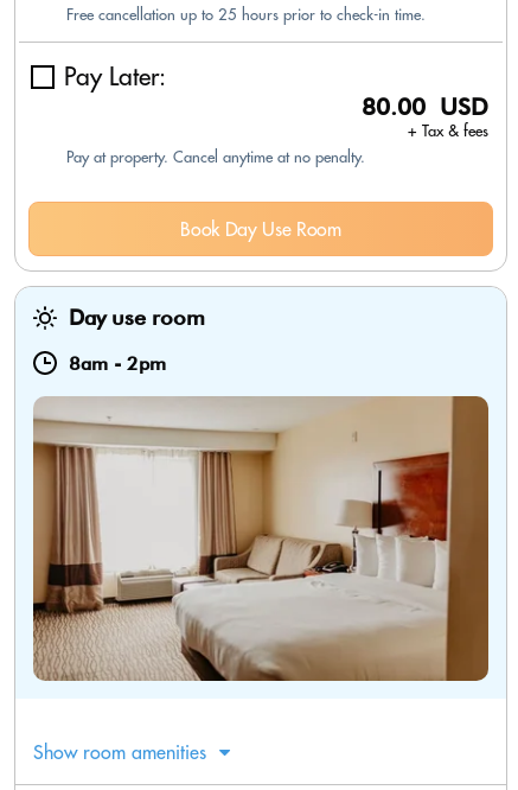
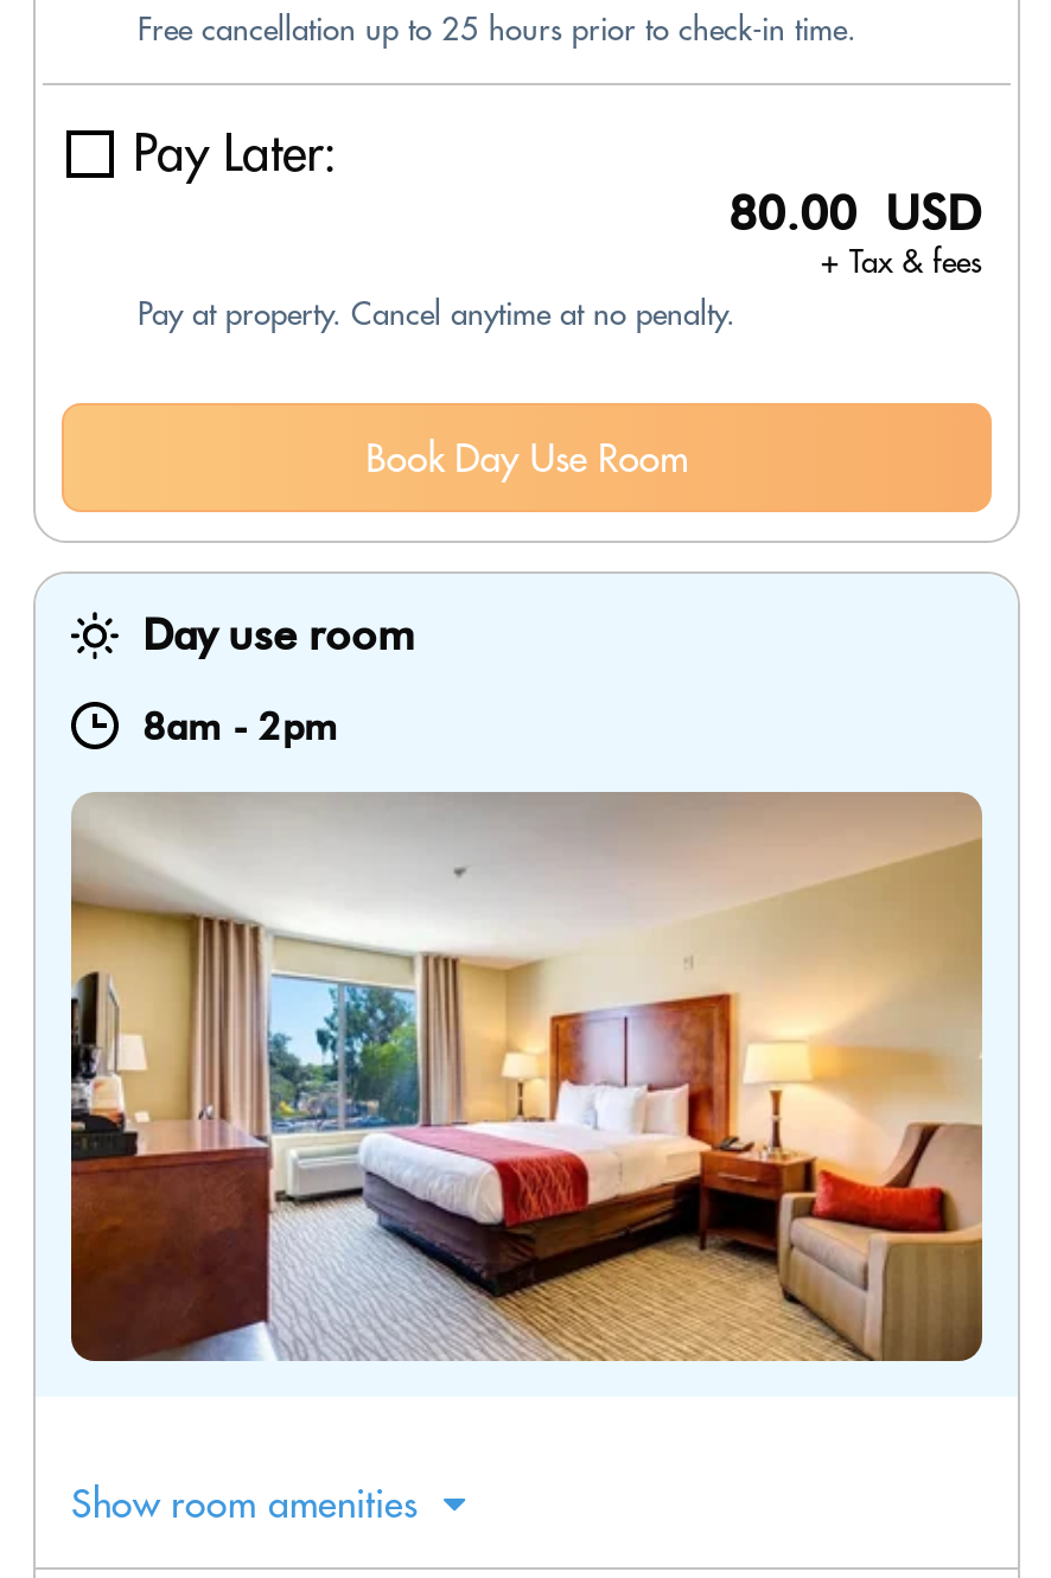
[32,397,488,682] [image] -> [69,792,982,1361] [image]

